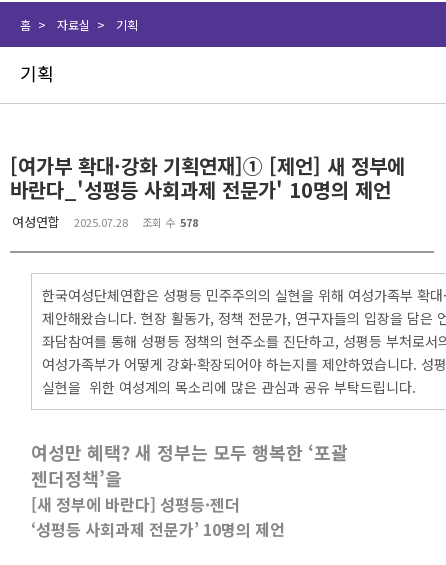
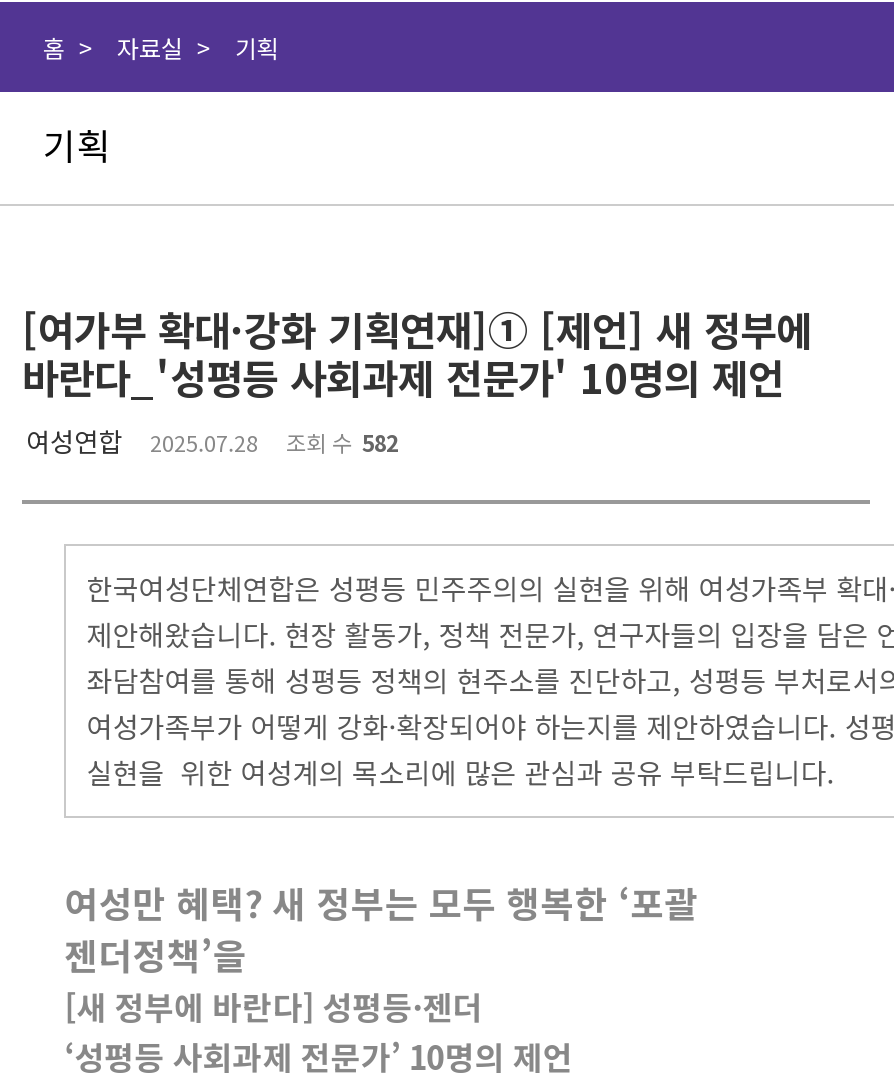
[12,212,198,231] 여성연합 2025.07.28 조회 수 578 -> [26,422,398,460] 여성연합 2025.07.28 조회 수 582

